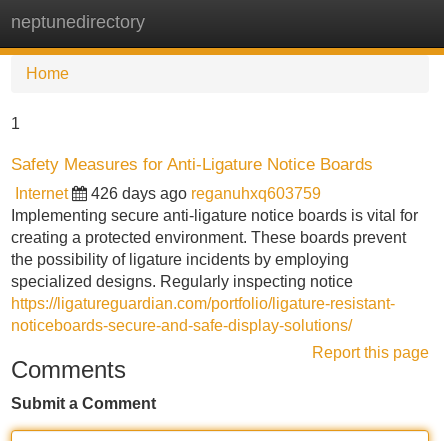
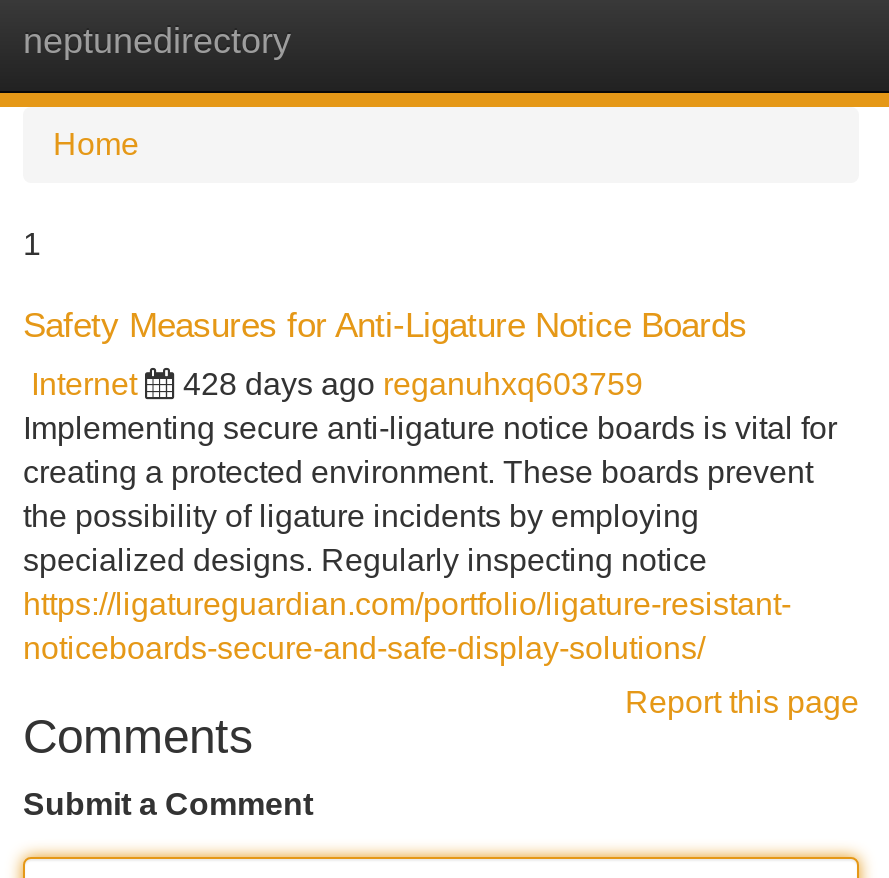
[91,185,321,202] 426 days ago reganuhxq603759 -> [183,367,643,401] 428 days ago reganuhxq603759

